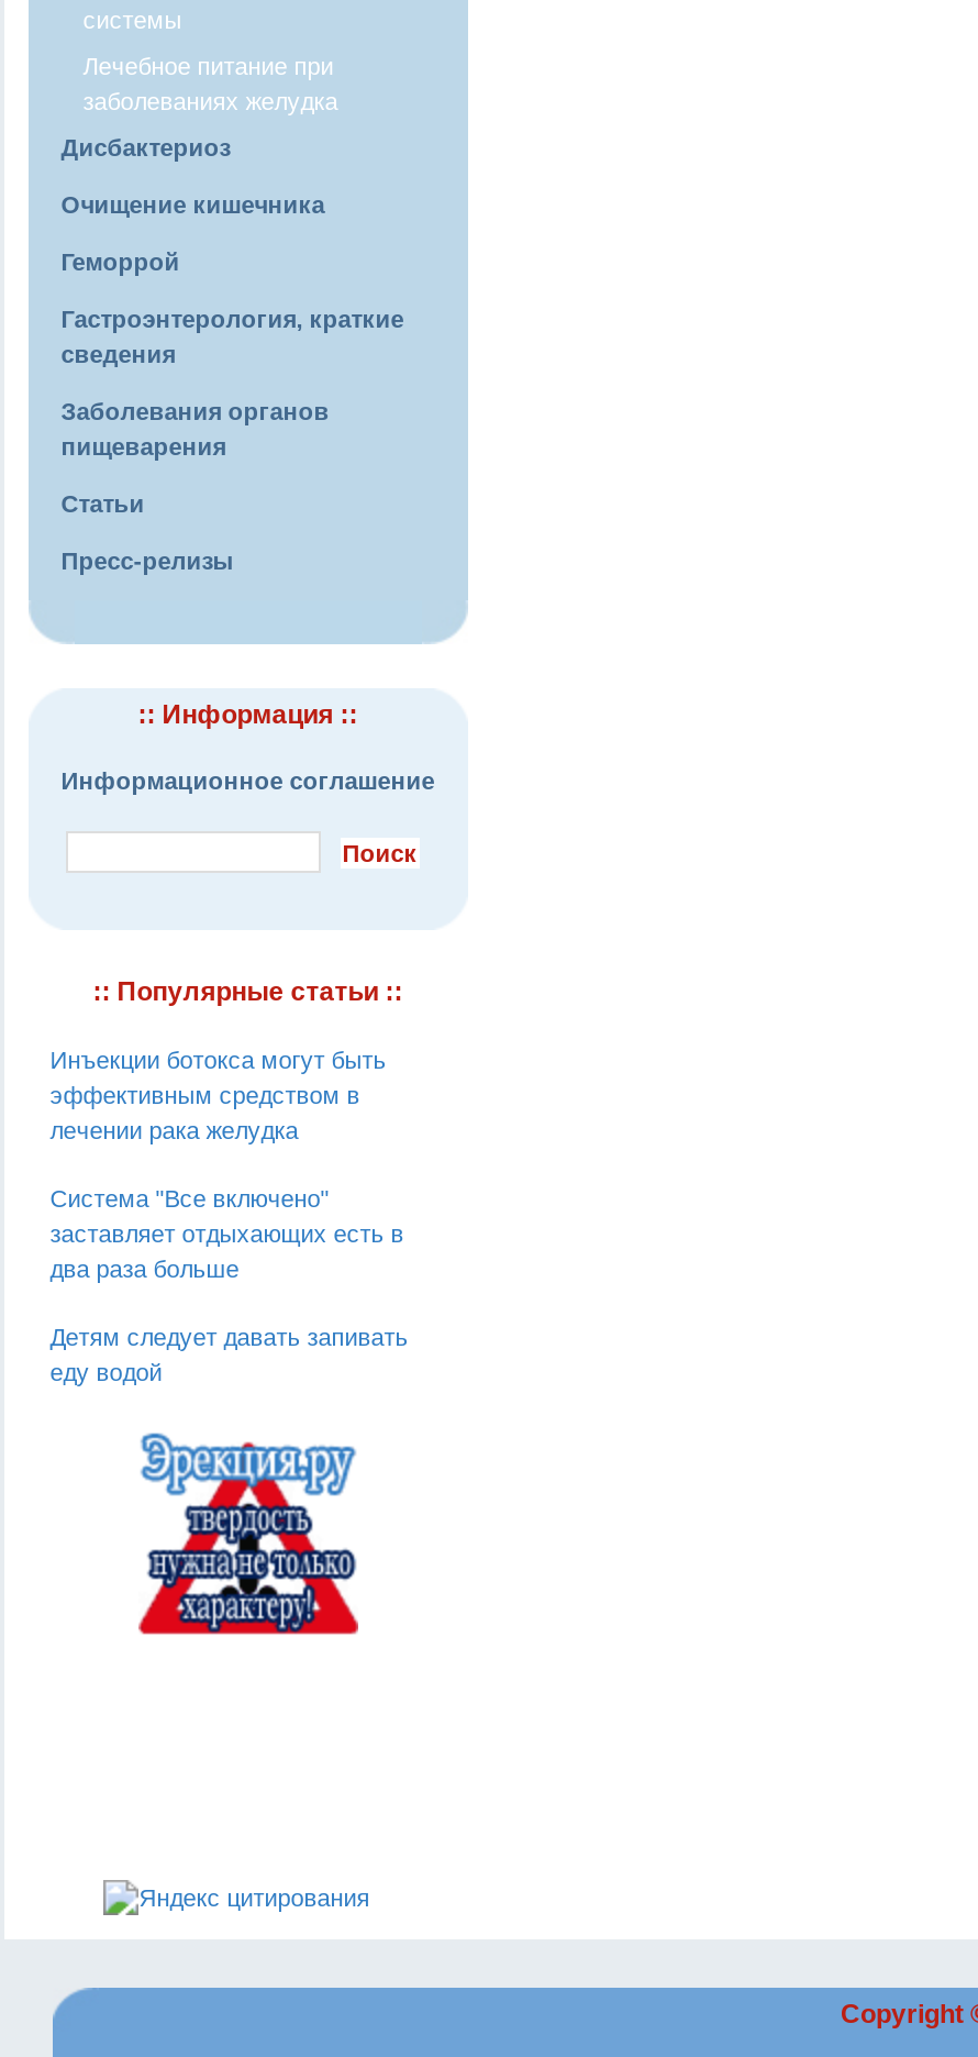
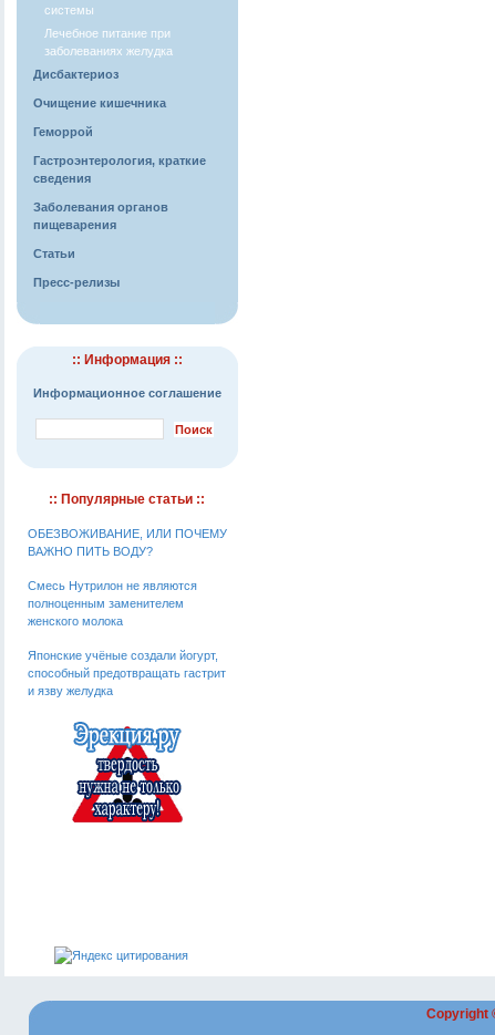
[50,1047,386,1143] Инъекции ботокса могут быть | эффективным средством в | лечении рака желудка -> [27,527,227,558] ОБЕЗВОЖИВАНИЕ, ИЛИ ПОЧЕМУ | ВАЖНО ПИТЬ ВОДУ?
[50,1185,404,1282] Система "Все включено" | заставляет отдыхающих есть в | два раза больше -> [27,579,197,628] Смесь Нутрилон не являются | полноценным заменителем | женского молока
[50,1324,408,1385] Детям следует давать запивать | еду водой -> [27,649,226,697] Японские учёные создали йогурт, | способный предотвращать гастрит | и язву желудка

